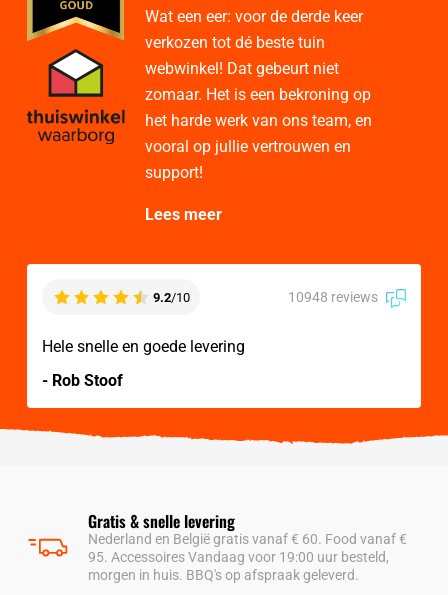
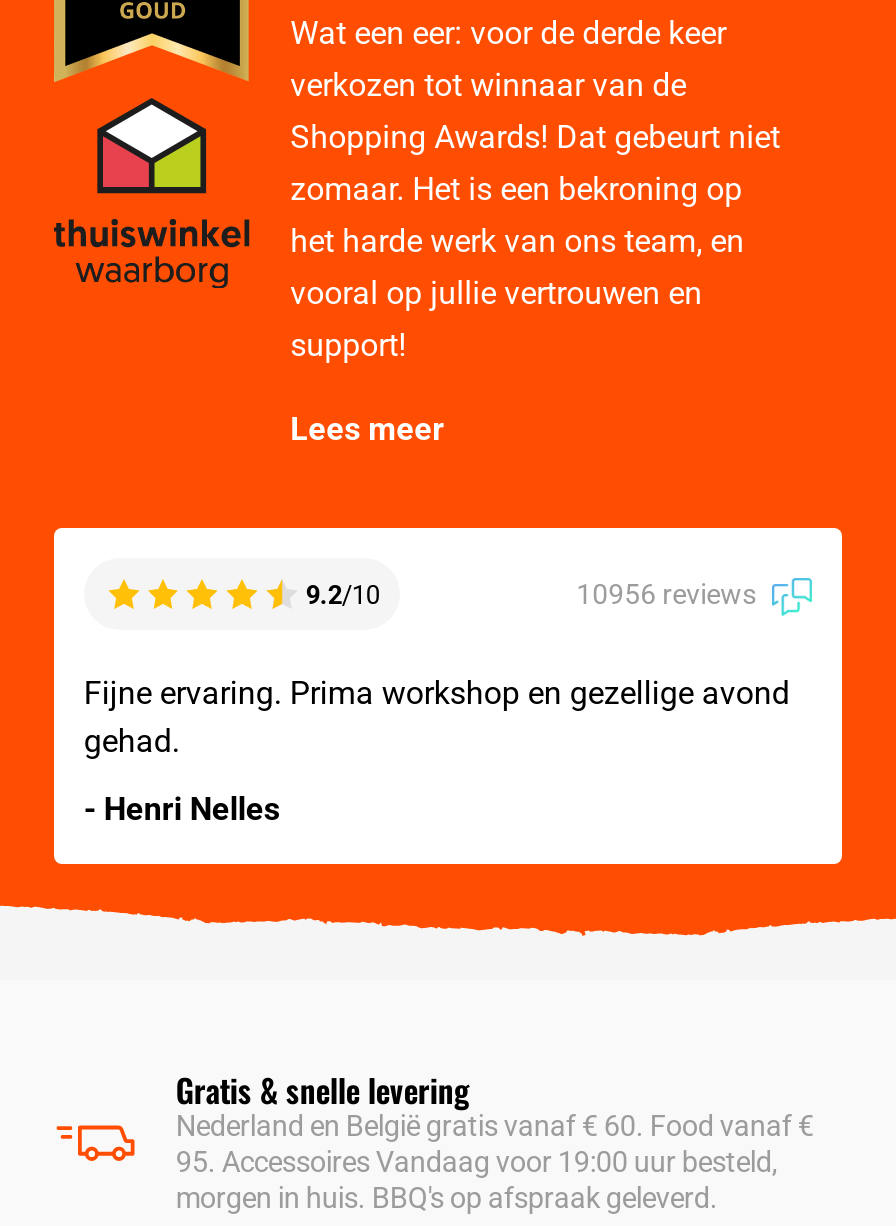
[145,33,339,78] verkozen tot dé beste tuin | webwinkel! Dat gebeurt niet -> [290,67,780,157] verkozen tot winnaar van de | Shopping Awards! Dat gebeurt niet
[288,289,381,305] 10948 reviews -> [576,579,762,611] 10956 reviews
[42,337,245,356] Hele snelle en goede levering -> [84,674,790,760] Fijne ervaring. Prima workshop en gezellige avond | gehad.
[42,371,123,390] - Rob Stoof -> [84,790,280,828] - Henri Nelles

